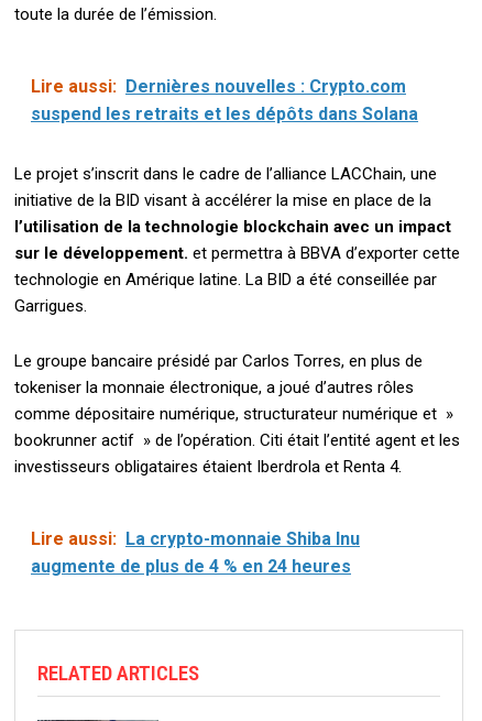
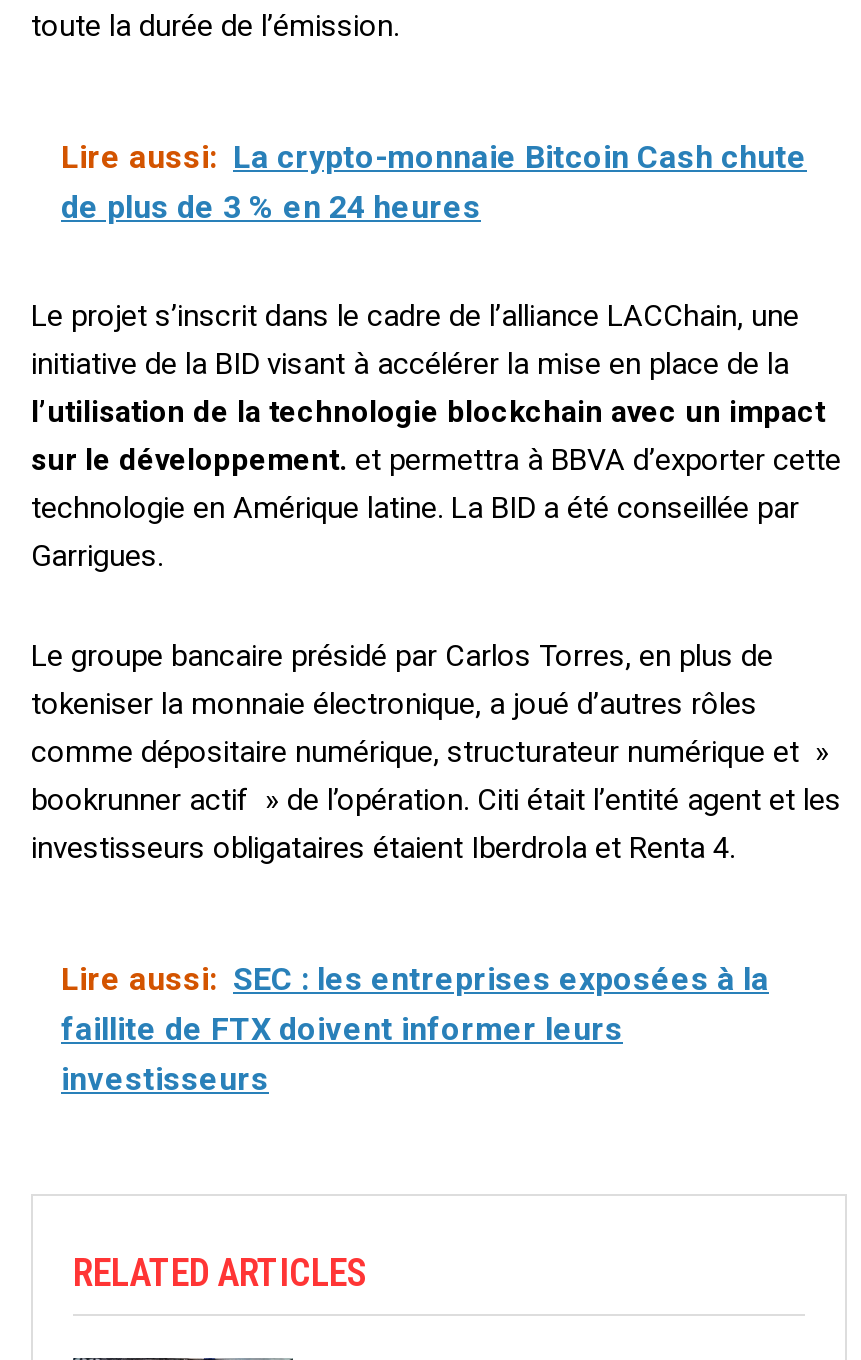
[31,76,418,124] Lire aussi: Dernières nouvelles : Crypto.com | suspend les retraits et les dépôts dans Solana -> [61,138,807,226] Lire aussi: La crypto-monnaie Bitcoin Cash chute | de plus de 3 % en 24 heures
[31,528,360,577] Lire aussi: La crypto-monnaie Shiba Inu | augmente de plus de 4 % en 24 heures -> [61,960,769,1098] Lire aussi: SEC : les entreprises exposées à la | faillite de FTX doivent informer leurs | investisseurs

